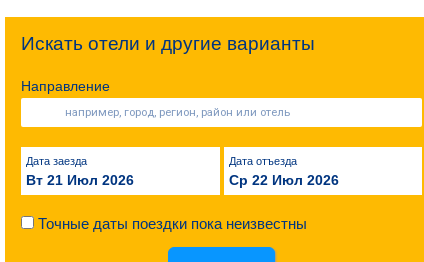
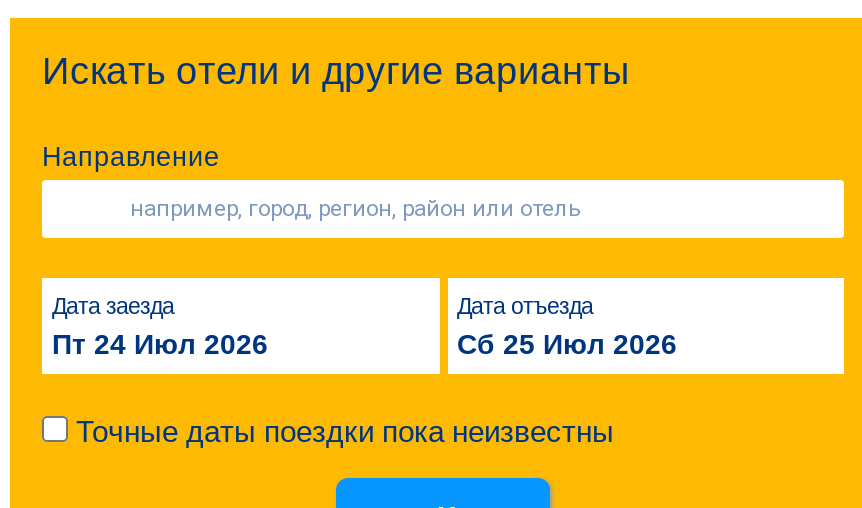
[26,172,134,188] Вт 21 Июл 2026 -> [52,329,268,361] Пт 24 Июл 2026
[228,172,338,188] Ср 22 Июл 2026 -> [457,329,677,361] Сб 25 Июл 2026

